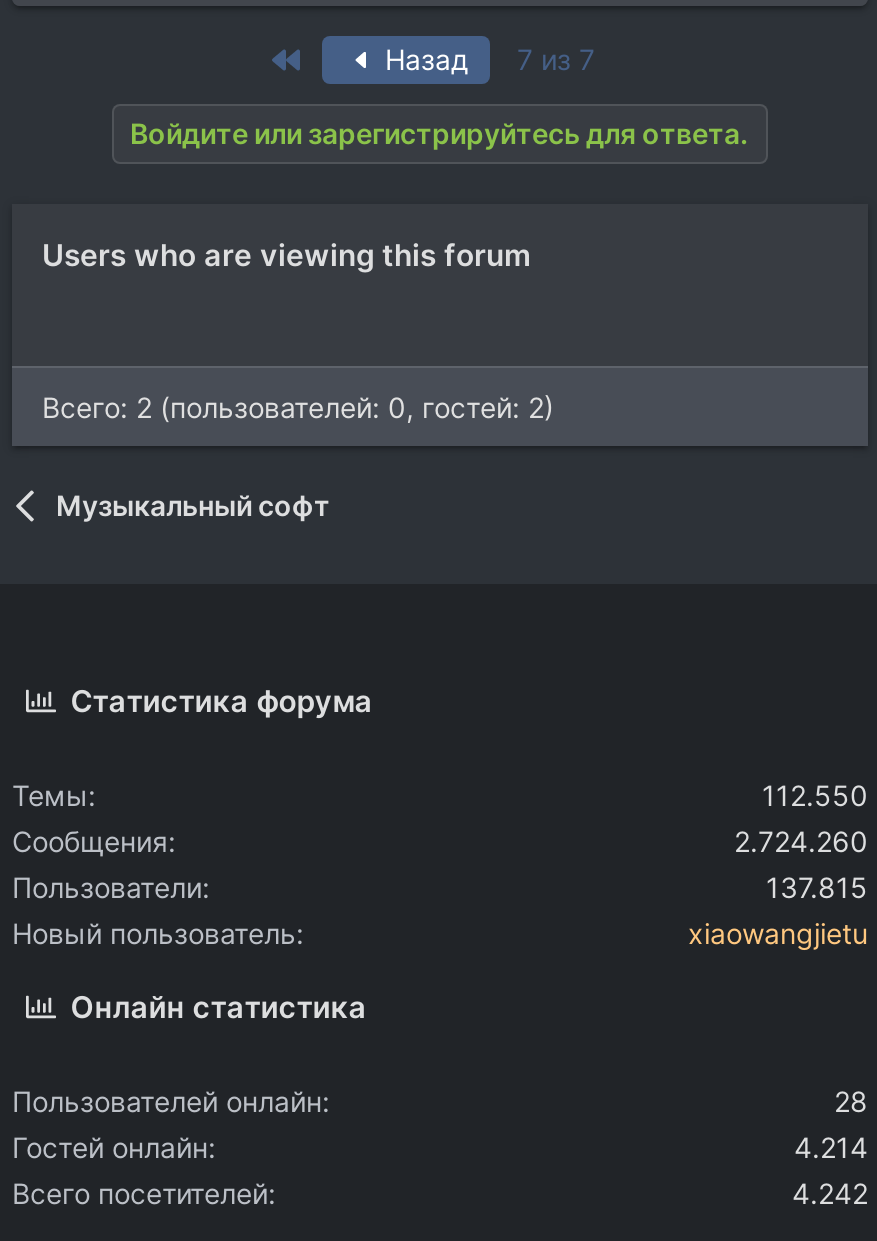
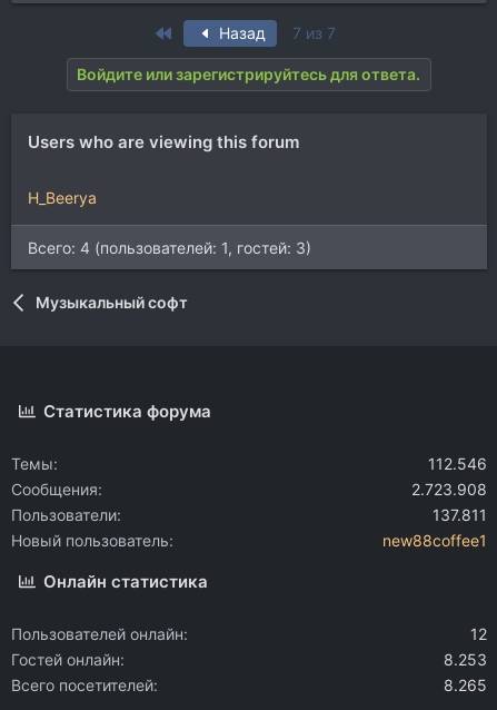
[42,390,554,424] Всего: 2 (пользователей: 0, гостей: 2) -> [28,188,311,257] H_Beerya | Всего: 4 (пользователей: 1, гостей: 3)
[762,778,868,812] 112.550 -> [428,454,487,473] 112.546
[734,824,868,858] 2.724.260 -> [411,480,487,499] 2.723.908
[766,870,868,904] 137.815 -> [433,505,487,524] 137.811
[688,916,868,950] xiaowangjietu -> [382,531,487,550] new88coffee1
[834,1084,868,1118] 28 -> [470,624,487,643] 12
[794,1130,868,1164] 4.214 -> [444,650,487,669] 8.253
[792,1176,868,1210] 4.242 -> [444,676,487,694] 8.265

